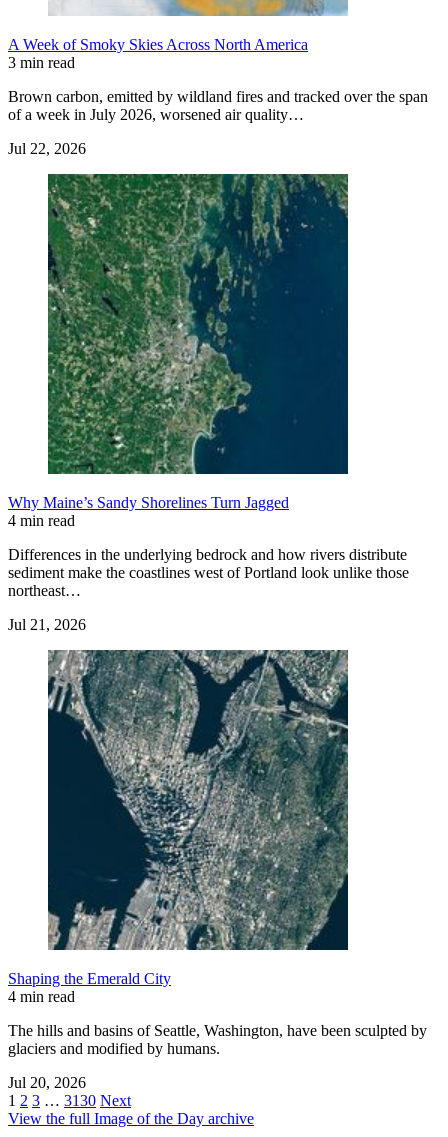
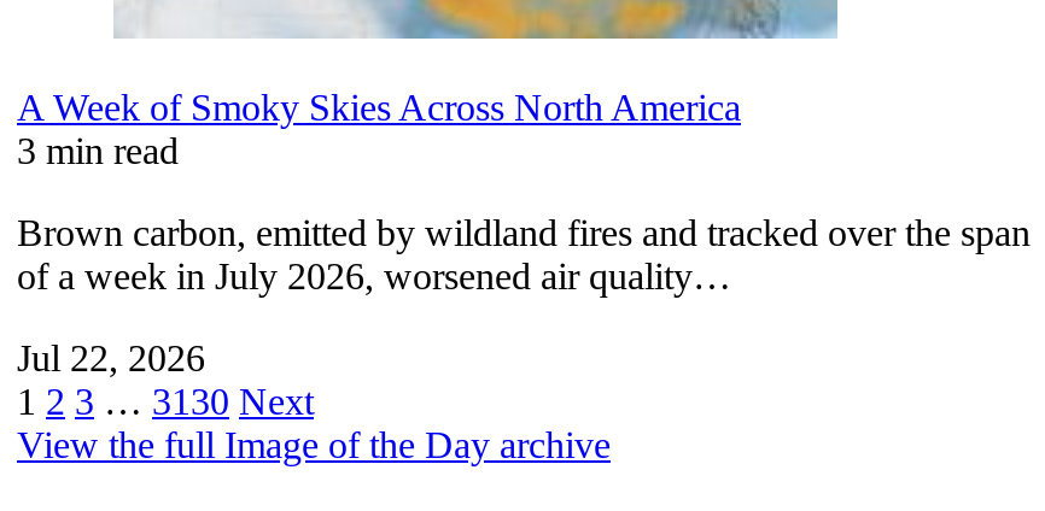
[8,173,409,633] [image] | Why Maine’s Sandy Shorelines Turn Jagged | 4 min read | Differences in the underlying bedrock and how rivers distribute | sediment make the coastlines west of Portland look unlike those | northeast… | Jul 21, 2026 -> none
[8,649,427,1091] [image] | Shaping the Emerald City | 4 min read | The hills and basins of Seattle, Washington, have been sculpted by | glaciers and modified by humans. | Jul 20, 2026 -> none

